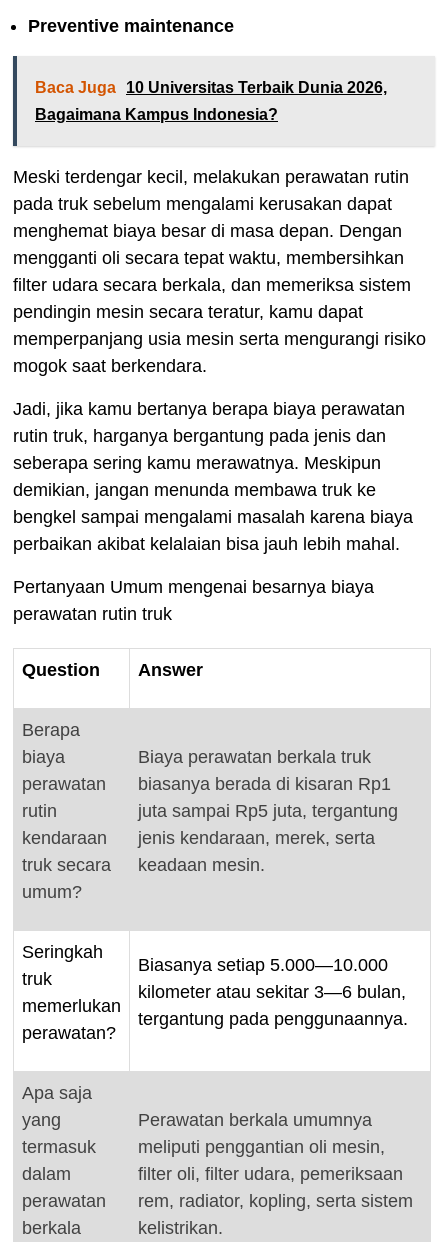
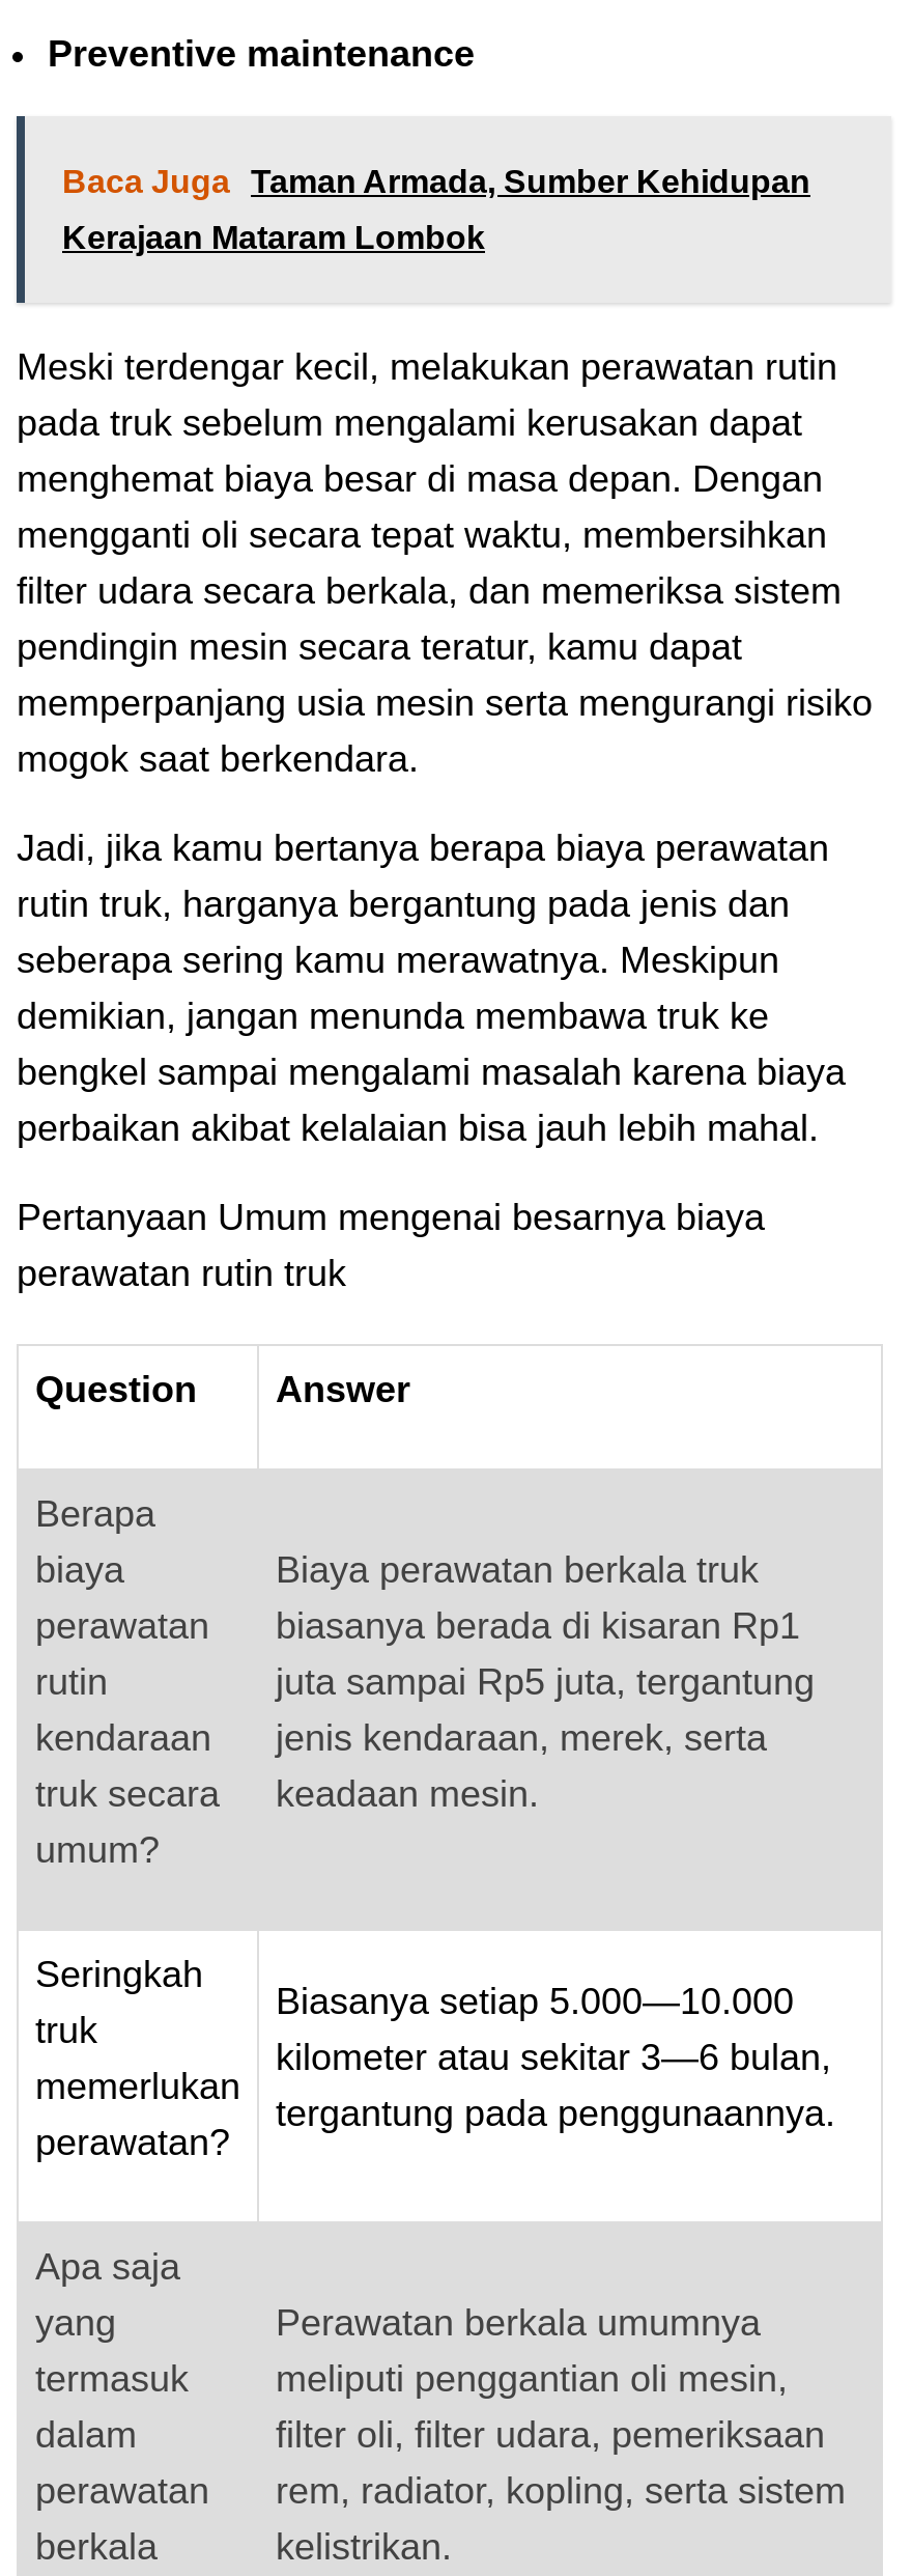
[35,79,387,96] Baca Juga 10 Universitas Terbaik Dunia 2026, -> [62,164,810,200] Baca Juga Taman Armada, Sumber Kehidupan
[35,106,278,123] Bagaimana Kampus Indonesia? -> [62,220,485,256] Kerajaan Mataram Lombok

